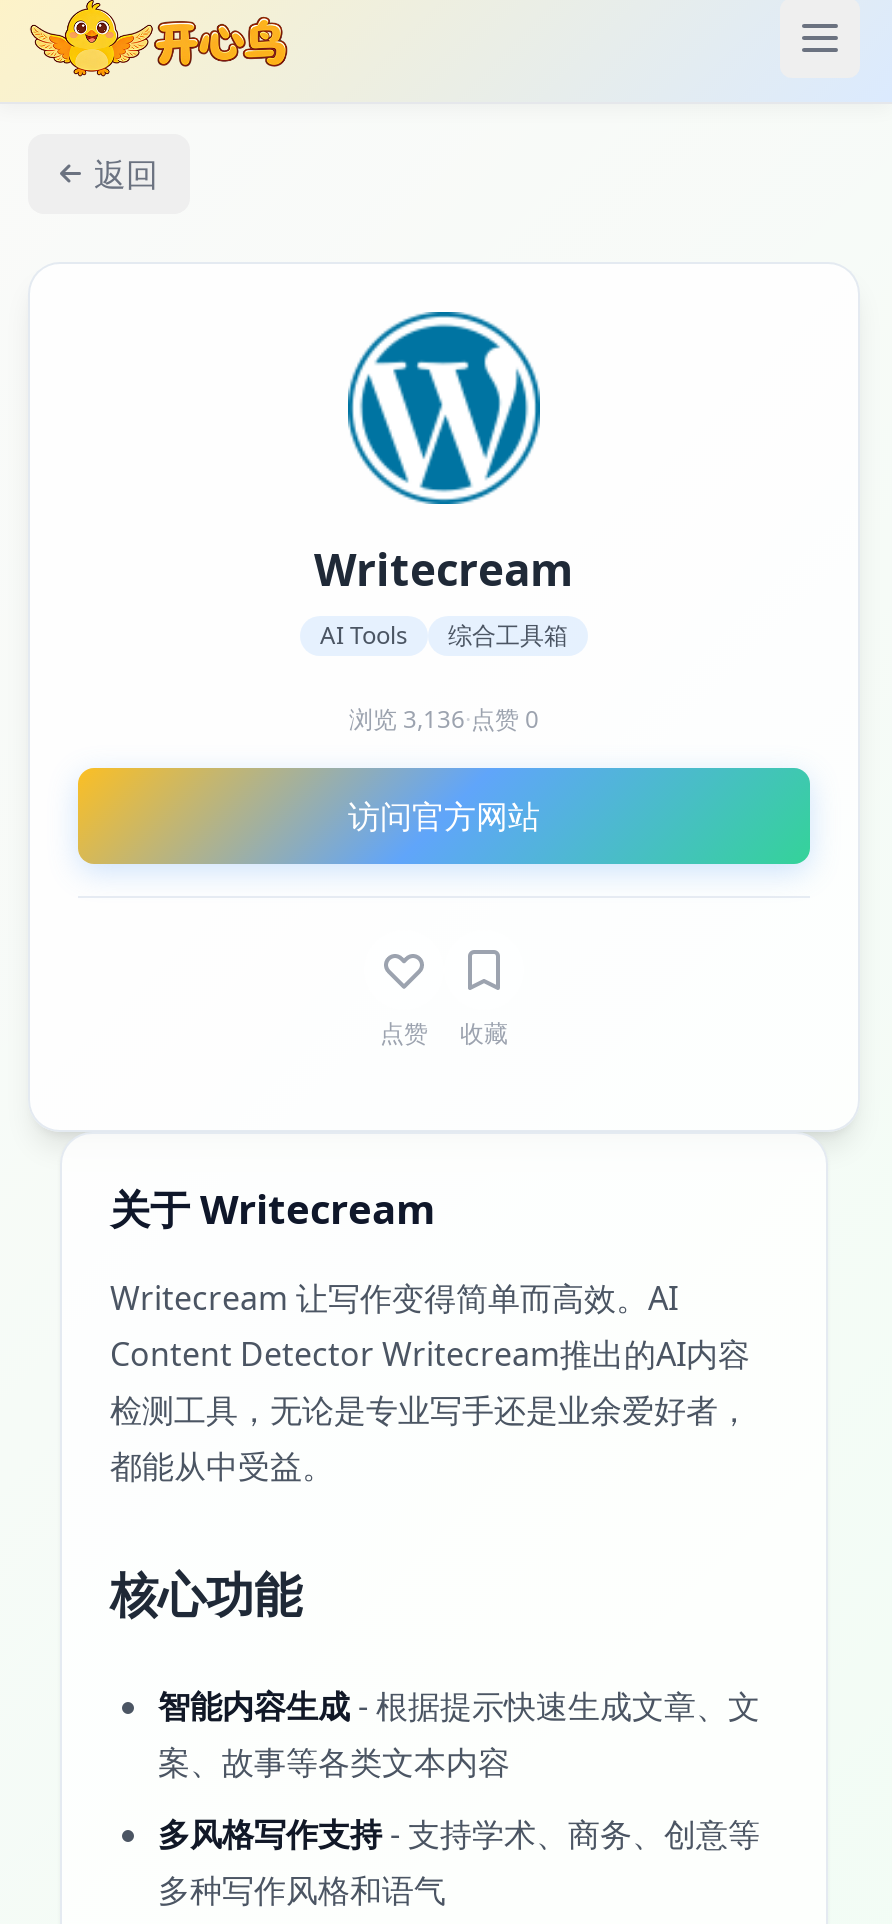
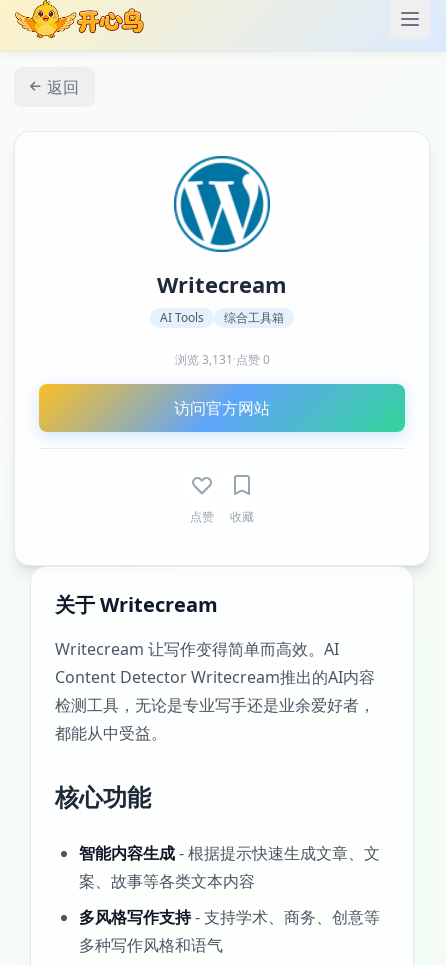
[349,702,539,736] 浏览3,136·点赞0 -> [174,351,269,368] 浏览3,131·点赞0

